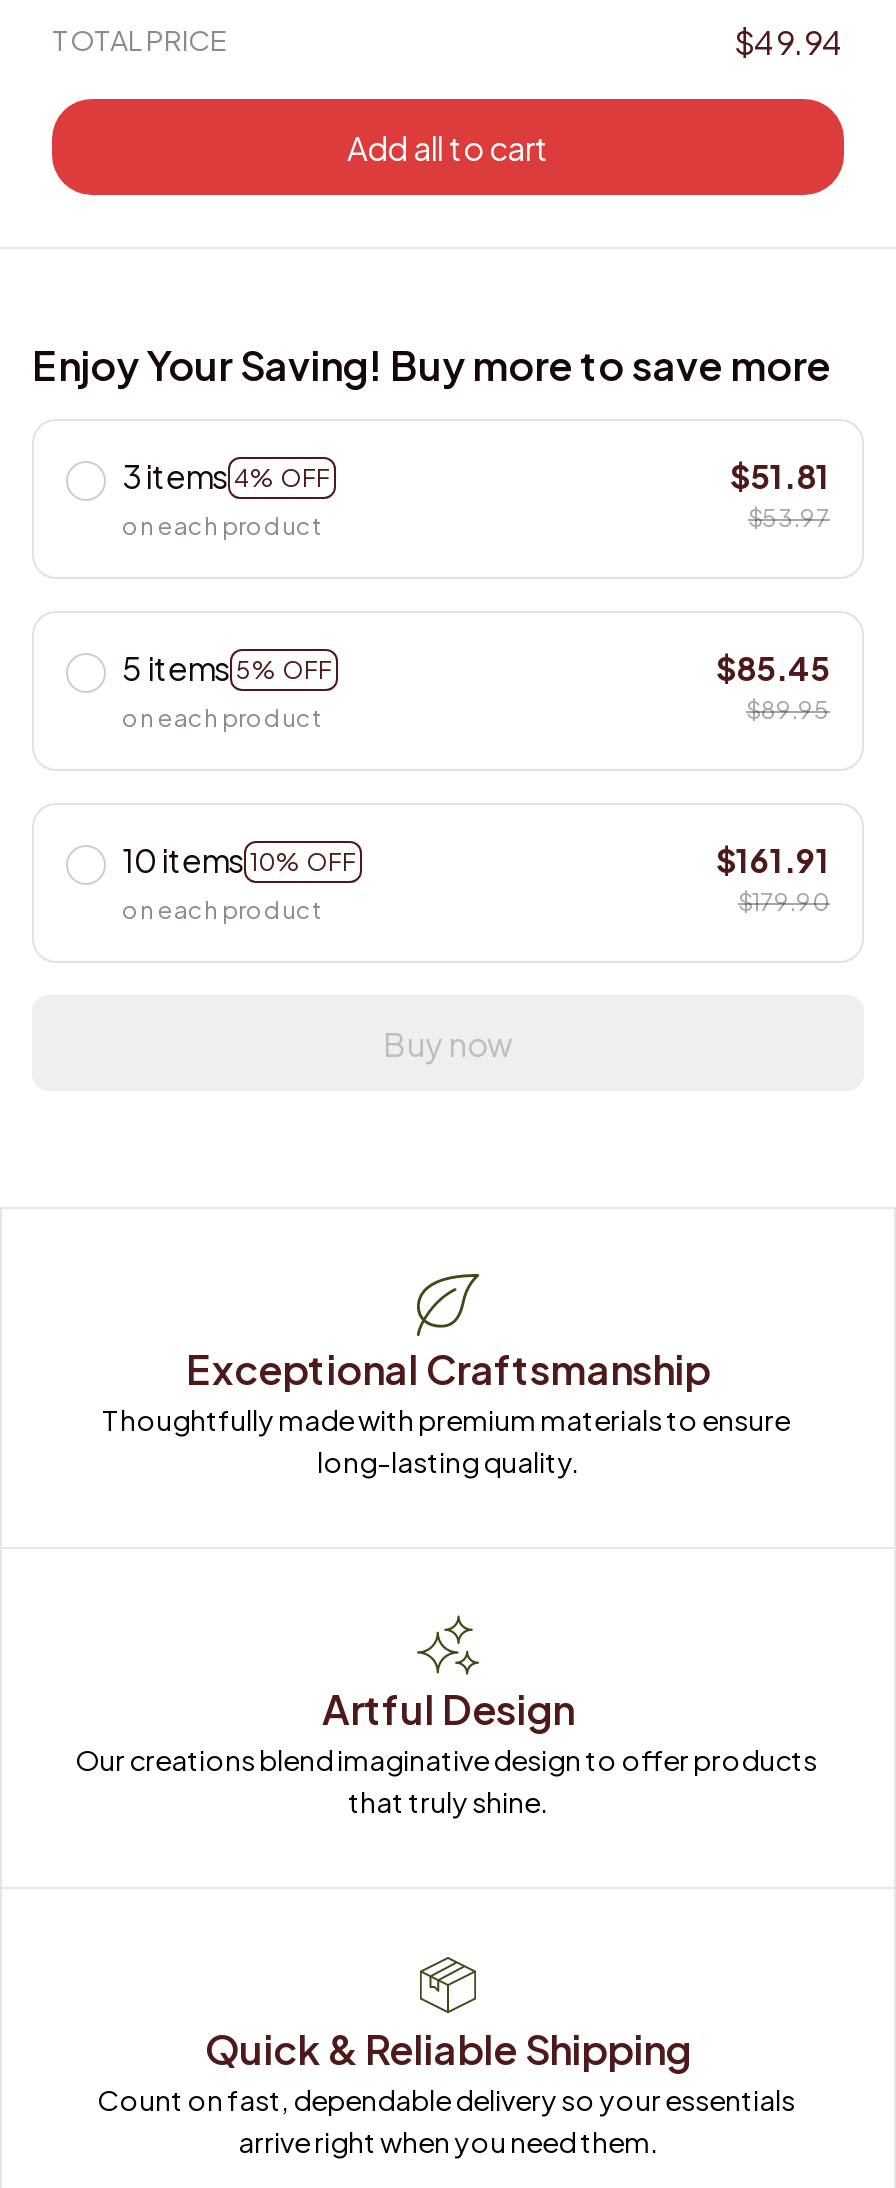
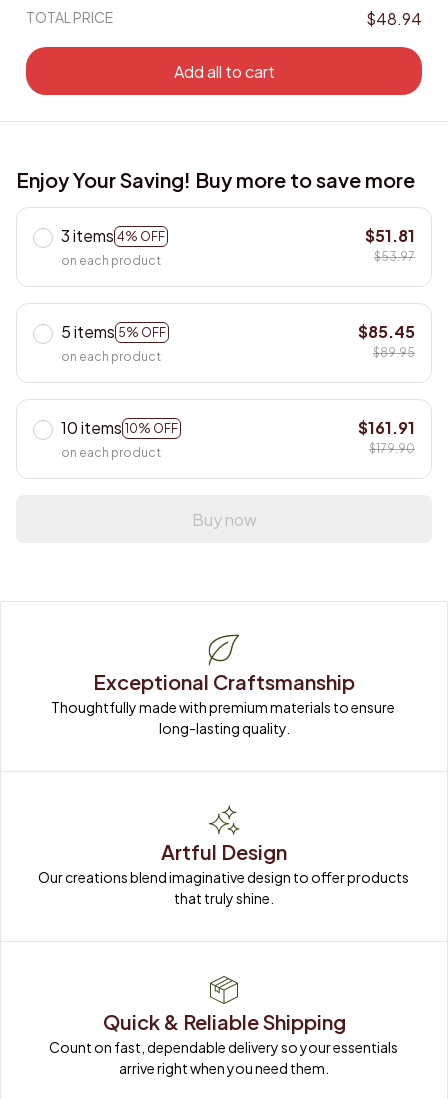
[734,22,844,64] $49.94 -> [366,8,422,29] $48.94

